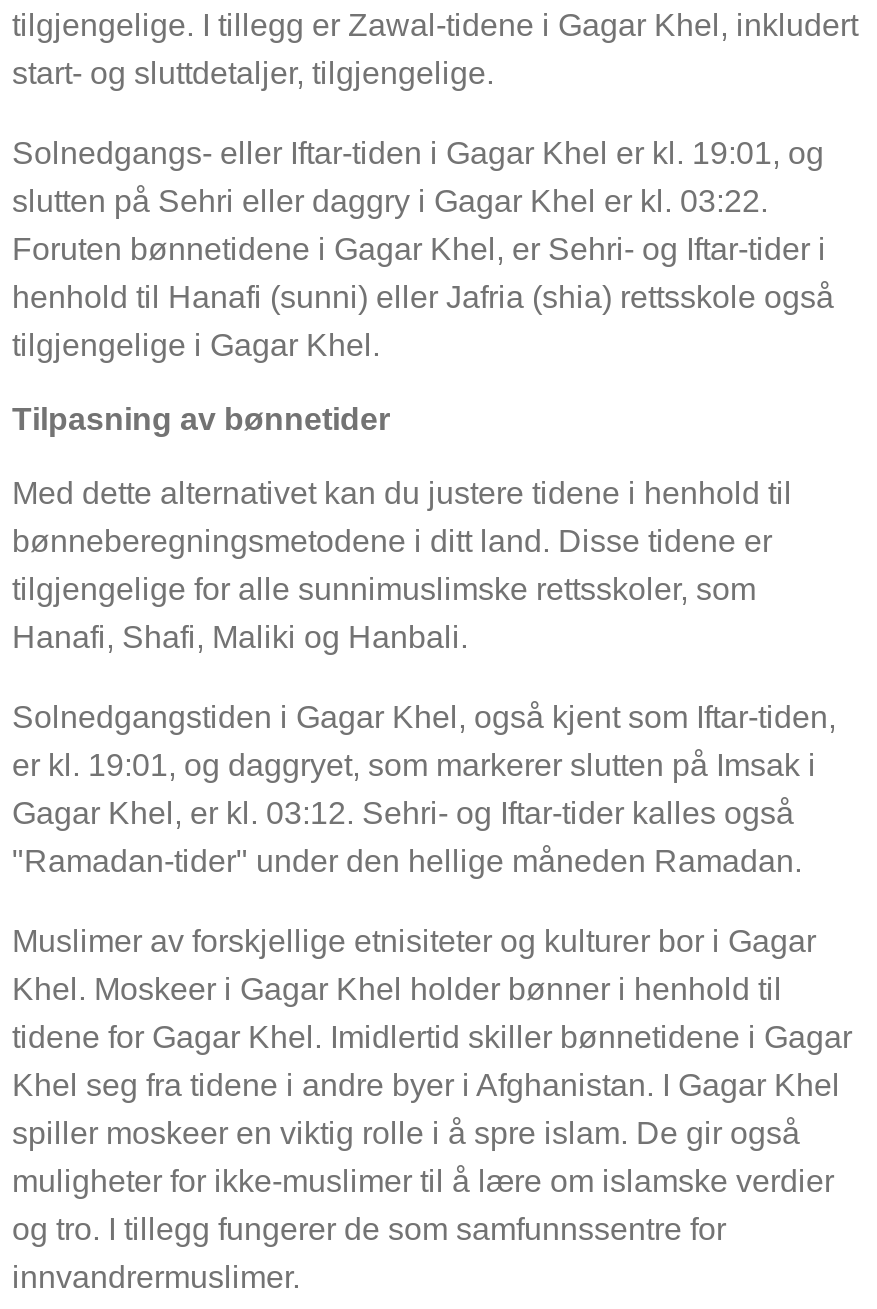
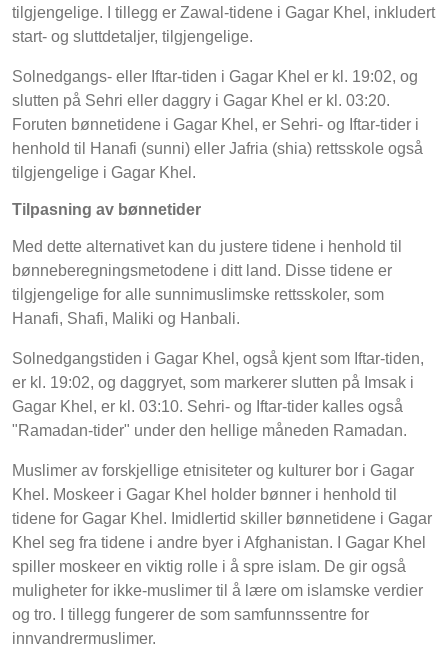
[12,136,824,170] Solnedgangs- eller Iftar-tiden i Gagar Khel er kl. 19:01, og -> [12,68,418,85] Solnedgangs- eller Iftar-tiden i Gagar Khel er kl. 19:02, og
[12,184,768,218] slutten på Sehri eller daggry i Gagar Khel er kl. 03:22. -> [12,92,390,109] slutten på Sehri eller daggry i Gagar Khel er kl. 03:20.
[12,748,816,782] er kl. 19:01, og daggryet, som markerer slutten på Imsak i -> [12,374,414,391] er kl. 19:02, og daggryet, som markerer slutten på Imsak i
[12,796,794,830] Gagar Khel, er kl. 03:12. Sehri- og Iftar-tider kalles også -> [12,398,403,415] Gagar Khel, er kl. 03:10. Sehri- og Iftar-tider kalles også

